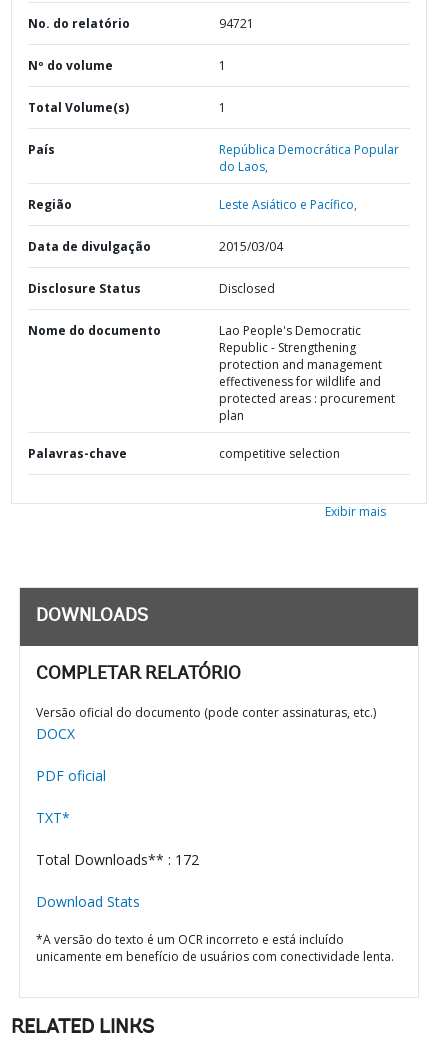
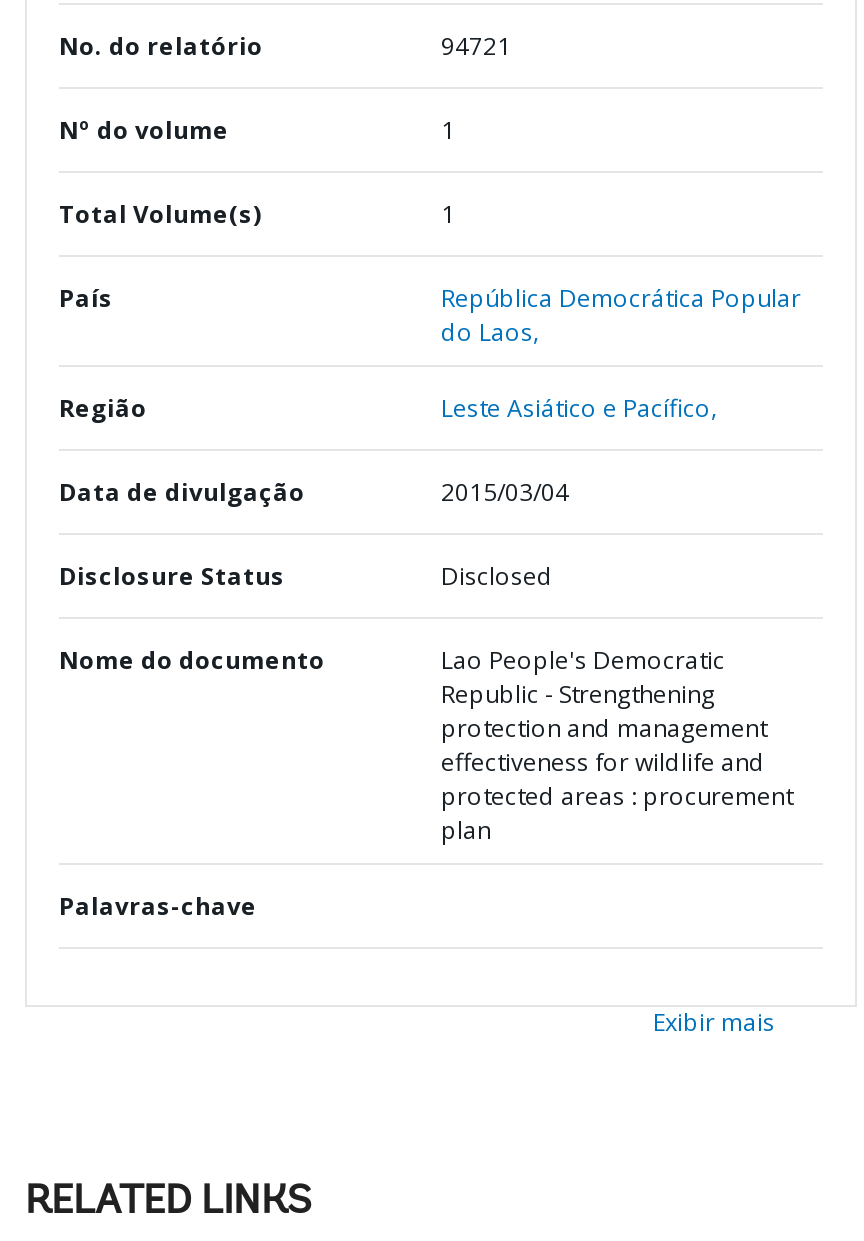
[219,445,340,462] competitive selection -> none
[36,608,394,965] DOWNLOADS | COMPLETAR RELATÓRIO | Versão oficial do documento (pode conter assinaturas, etc.) | DOCX | PDF oficial | TXT* | Total Downloads** : 172 | Download Stats | *A versão do texto é um OCR incorreto e está incluído | unicamente em benefício de usuários com conectividade lenta. -> none

